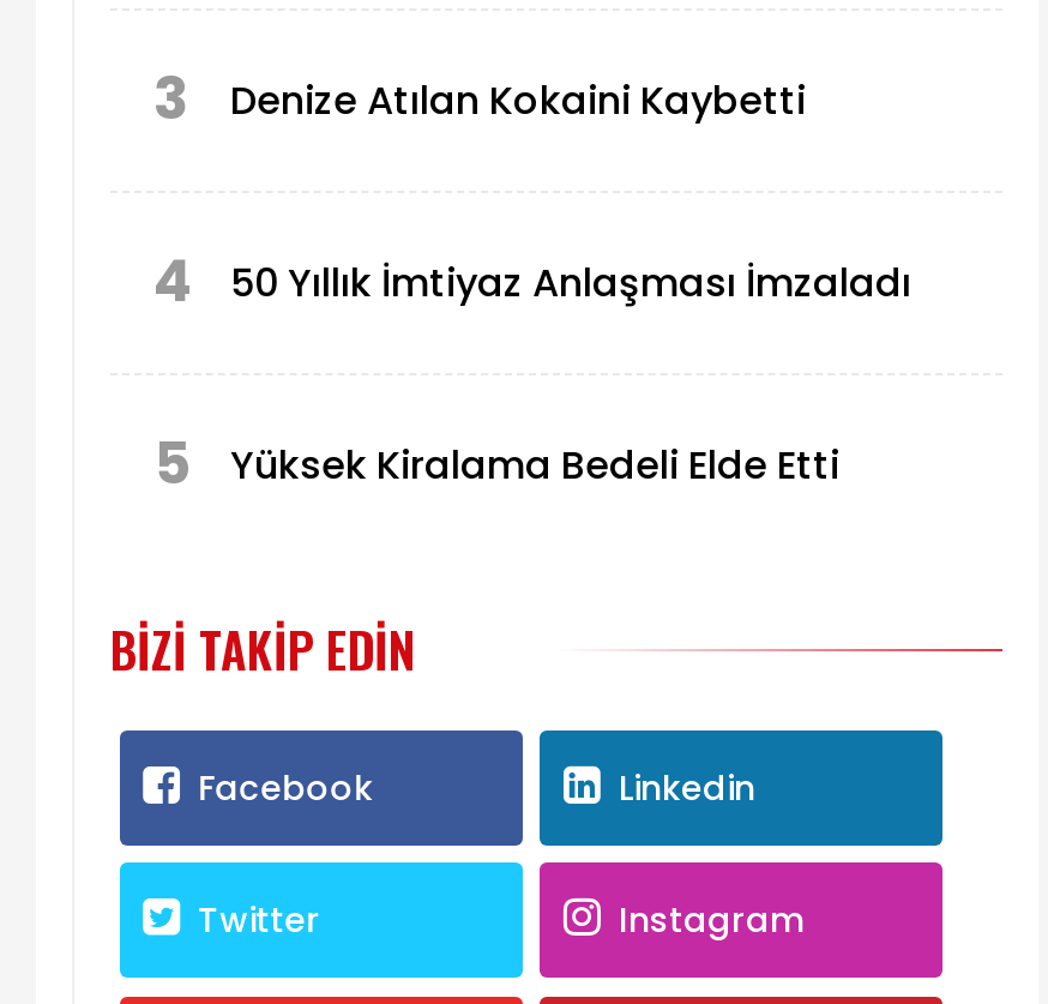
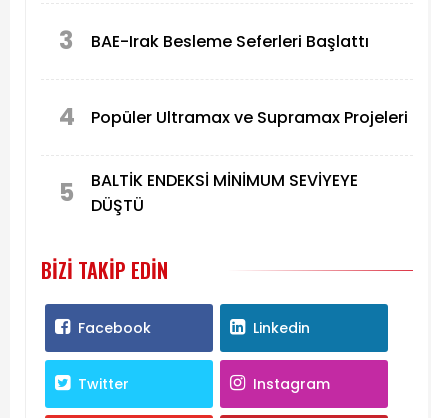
[230,73,806,128] Denize Atılan Kokaini Kaybetti -> [91,30,369,53] BAE-Irak Besleme Seferleri Başlattı
[230,255,911,310] 50 Yıllık İmtiyaz Anlaşması İmzaladı -> [91,106,408,129] Popüler Ultramax ve Supramax Projeleri
[230,437,839,493] Yüksek Kiralama Bedeli Elde Etti -> [91,169,358,217] BALTİK ENDEKSİ MİNİMUM SEVİYEYE | DÜŞTÜ

